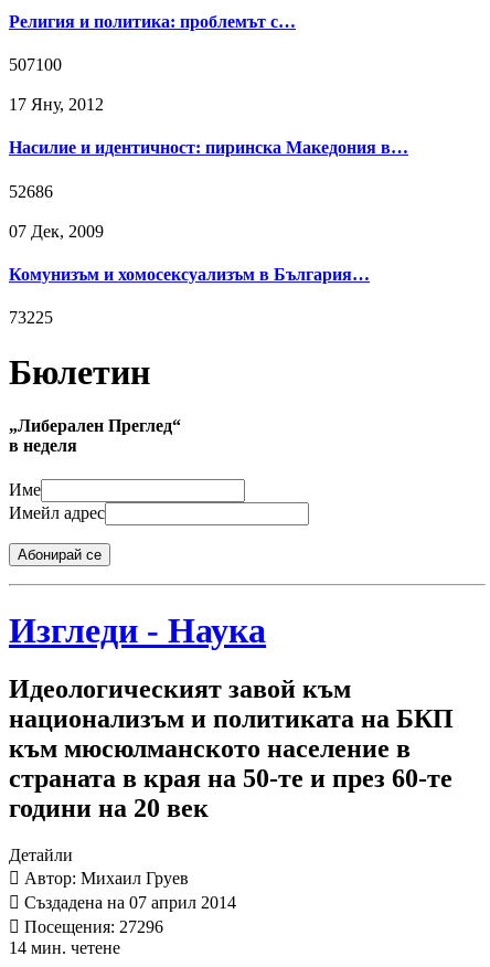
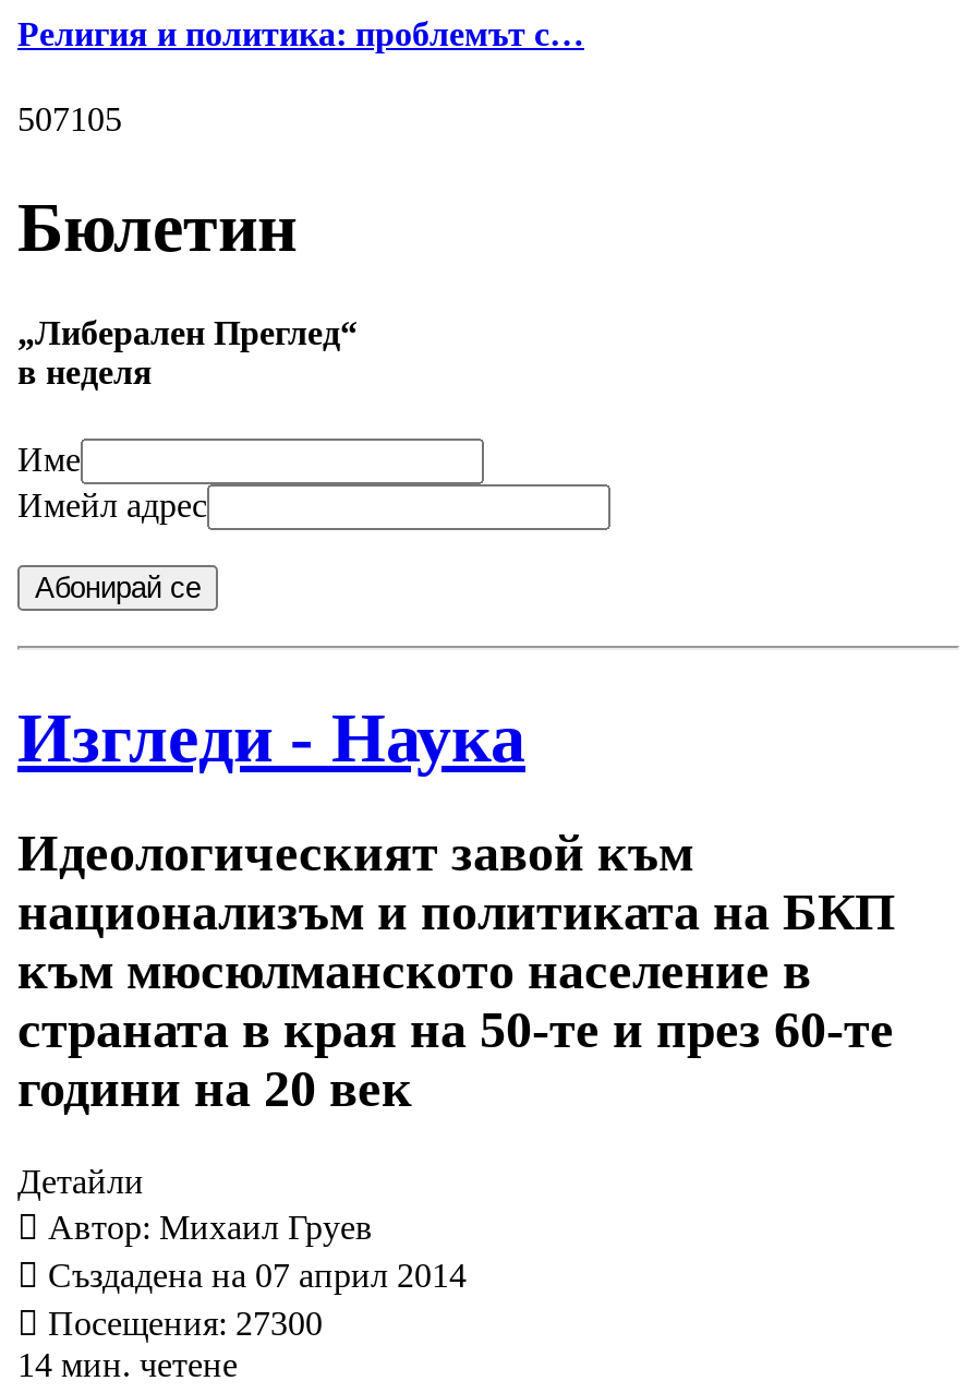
[9,55,408,327] 507100 | 17 Яну, 2012 | Насилие и идентичност: пиринска Македония в… | 52686 | 07 Дек, 2009 | Комунизъм и хомосексуализъм в България… | 73225 -> [17,100,122,137] 507105
[20,917,163,936] Посещения: 27296 -> [39,1304,323,1342] Посещения: 27300

